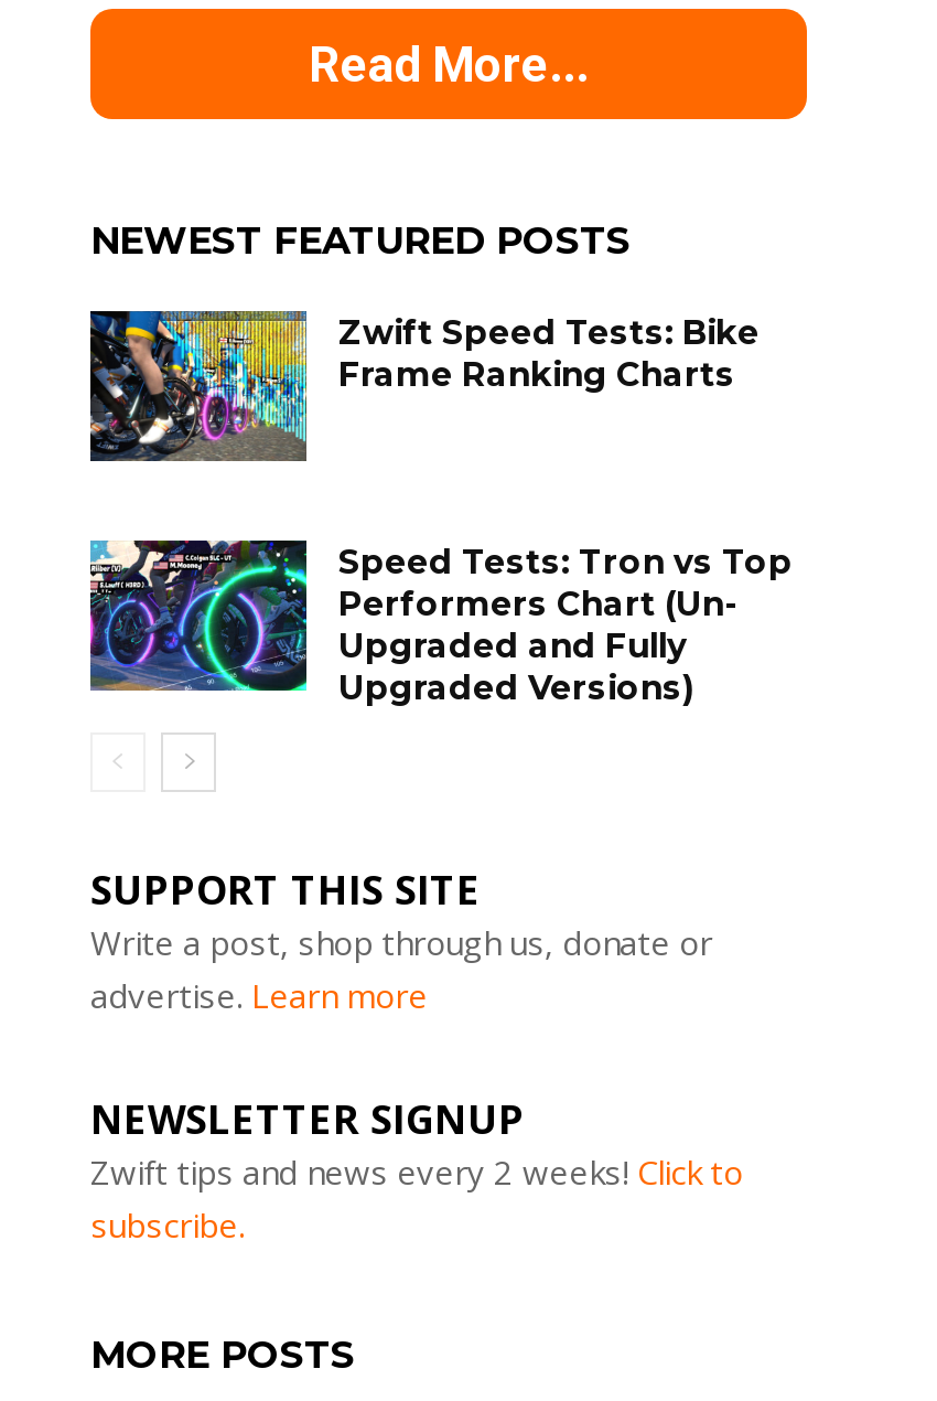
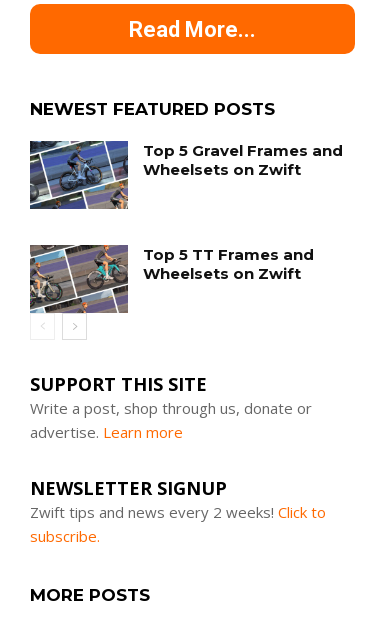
[90,309,760,461] [image] | Zwift Speed Tests: Bike | Frame Ranking Charts -> [29,140,342,209] [image] | Top 5 Gravel Frames and | Wheelsets on Zwift
[88,538,793,708] [image] | Speed Tests: Tron vs Top | Performers Chart (Un- | Upgraded and Fully | Upgraded Versions) -> [29,244,313,314] [image] | Top 5 TT Frames and | Wheelsets on Zwift

